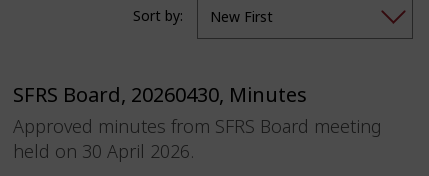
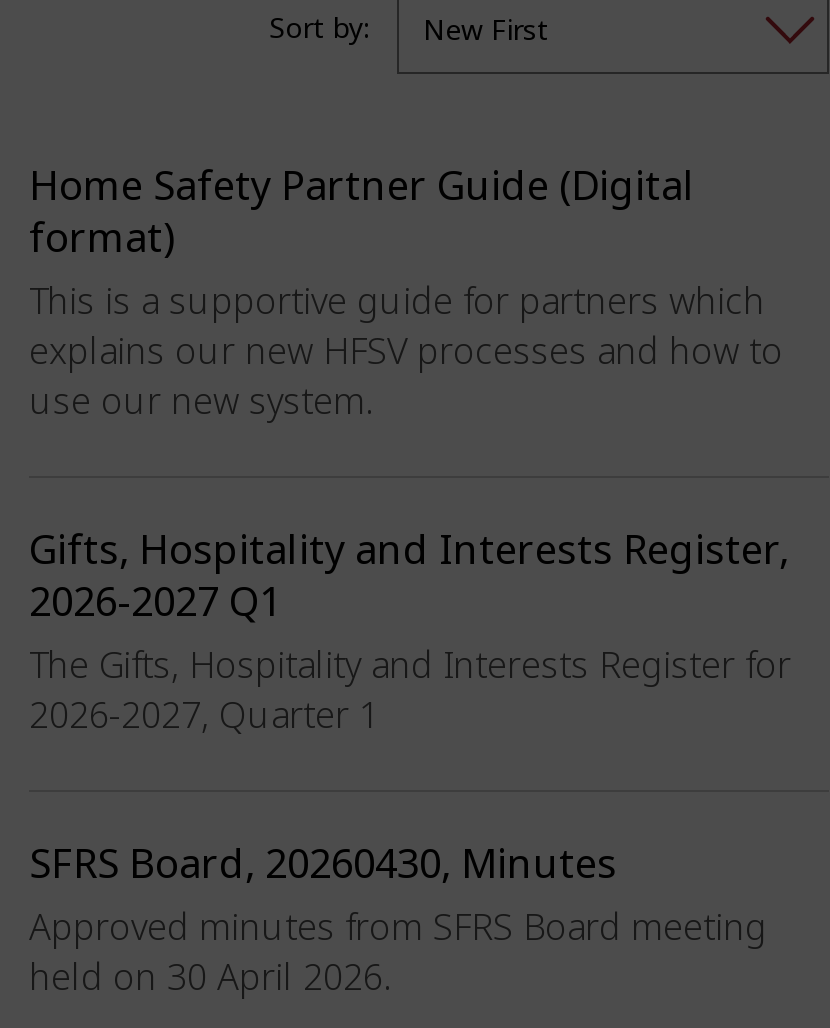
none -> [29,159,791,743] Home Safety Partner Guide (Digital | format) | This is a supportive guide for partners which | explains our new HFSV processes and how to | use our new system. | Gifts, Hospitality and Interests Register, | 2026-2027 Q1 | The Gifts, Hospitality and Interests Register for | 2026-2027, Quarter 1

